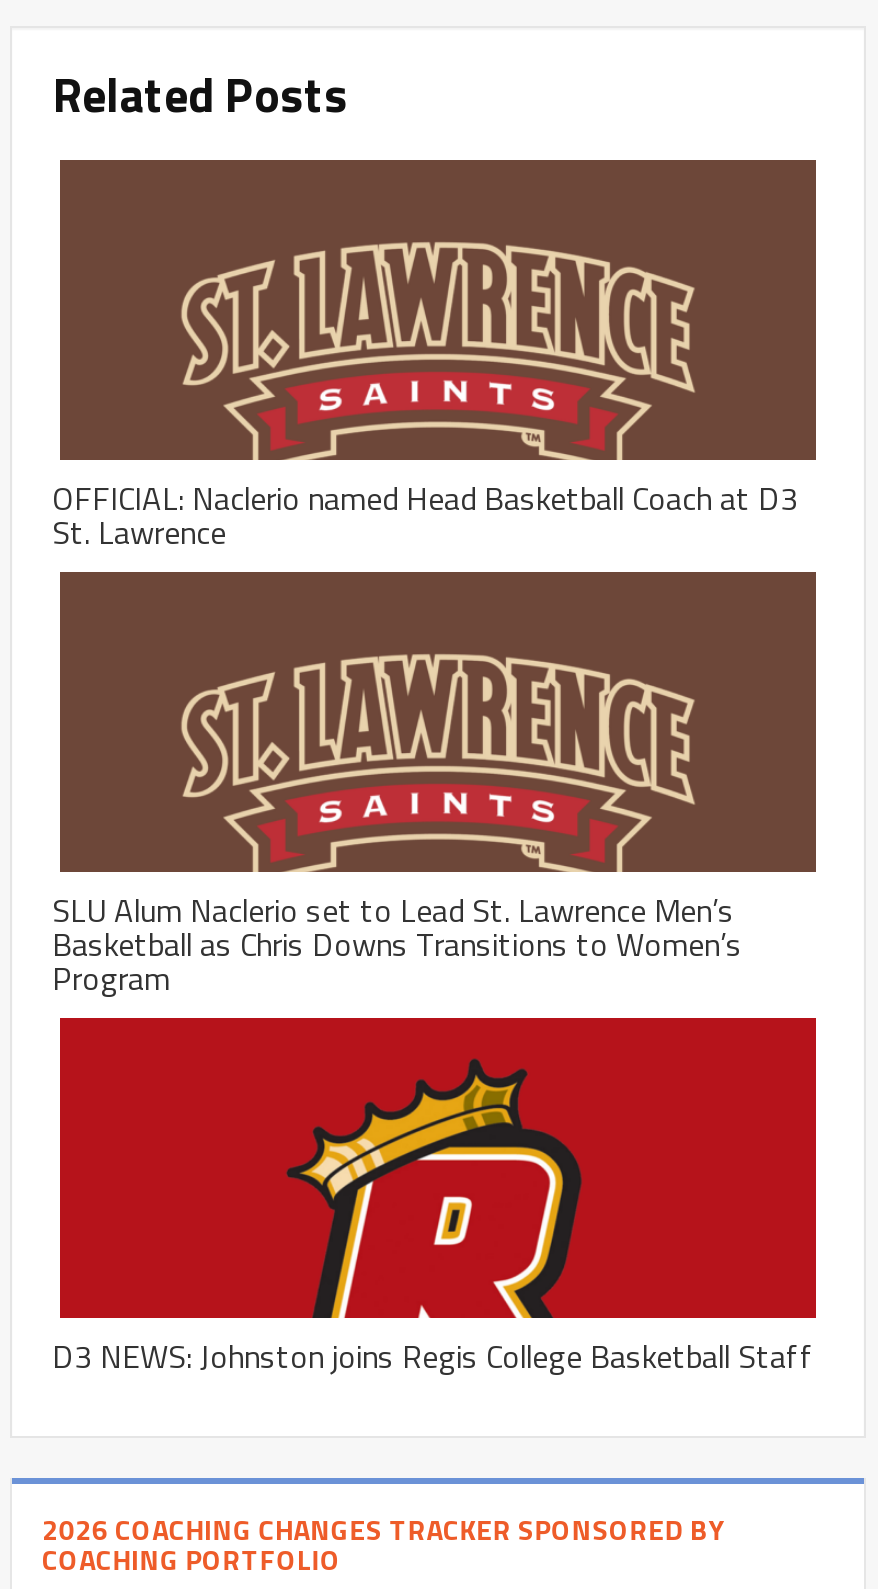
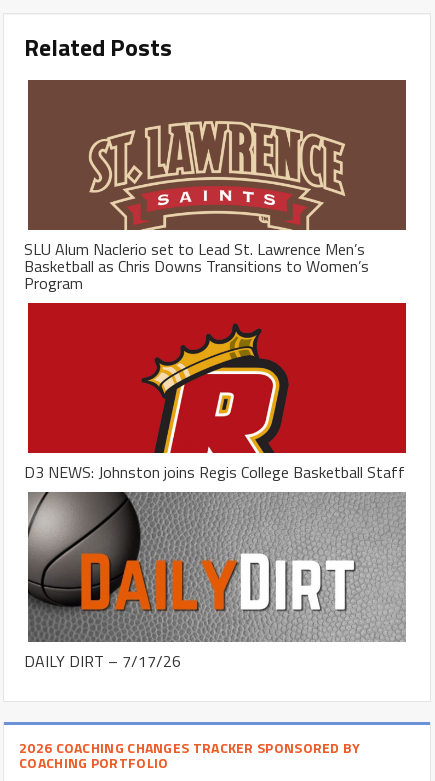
[52,474,798,556] OFFICIAL: Naclerio named Head Basketball Coach at D3 | St. Lawrence -> none
moved [52,650,814,1380] -> [24,119,405,484]: [image] | SLU Alum Naclerio set to Lead St. Lawrence Men’s | Basketball as Chris Downs Transitions to Women’s | Program | D3 NEWS: Johnston joins Regis College Basketball Staff
none -> [24,491,406,673] [image] | DAILY DIRT – 7/17/26

